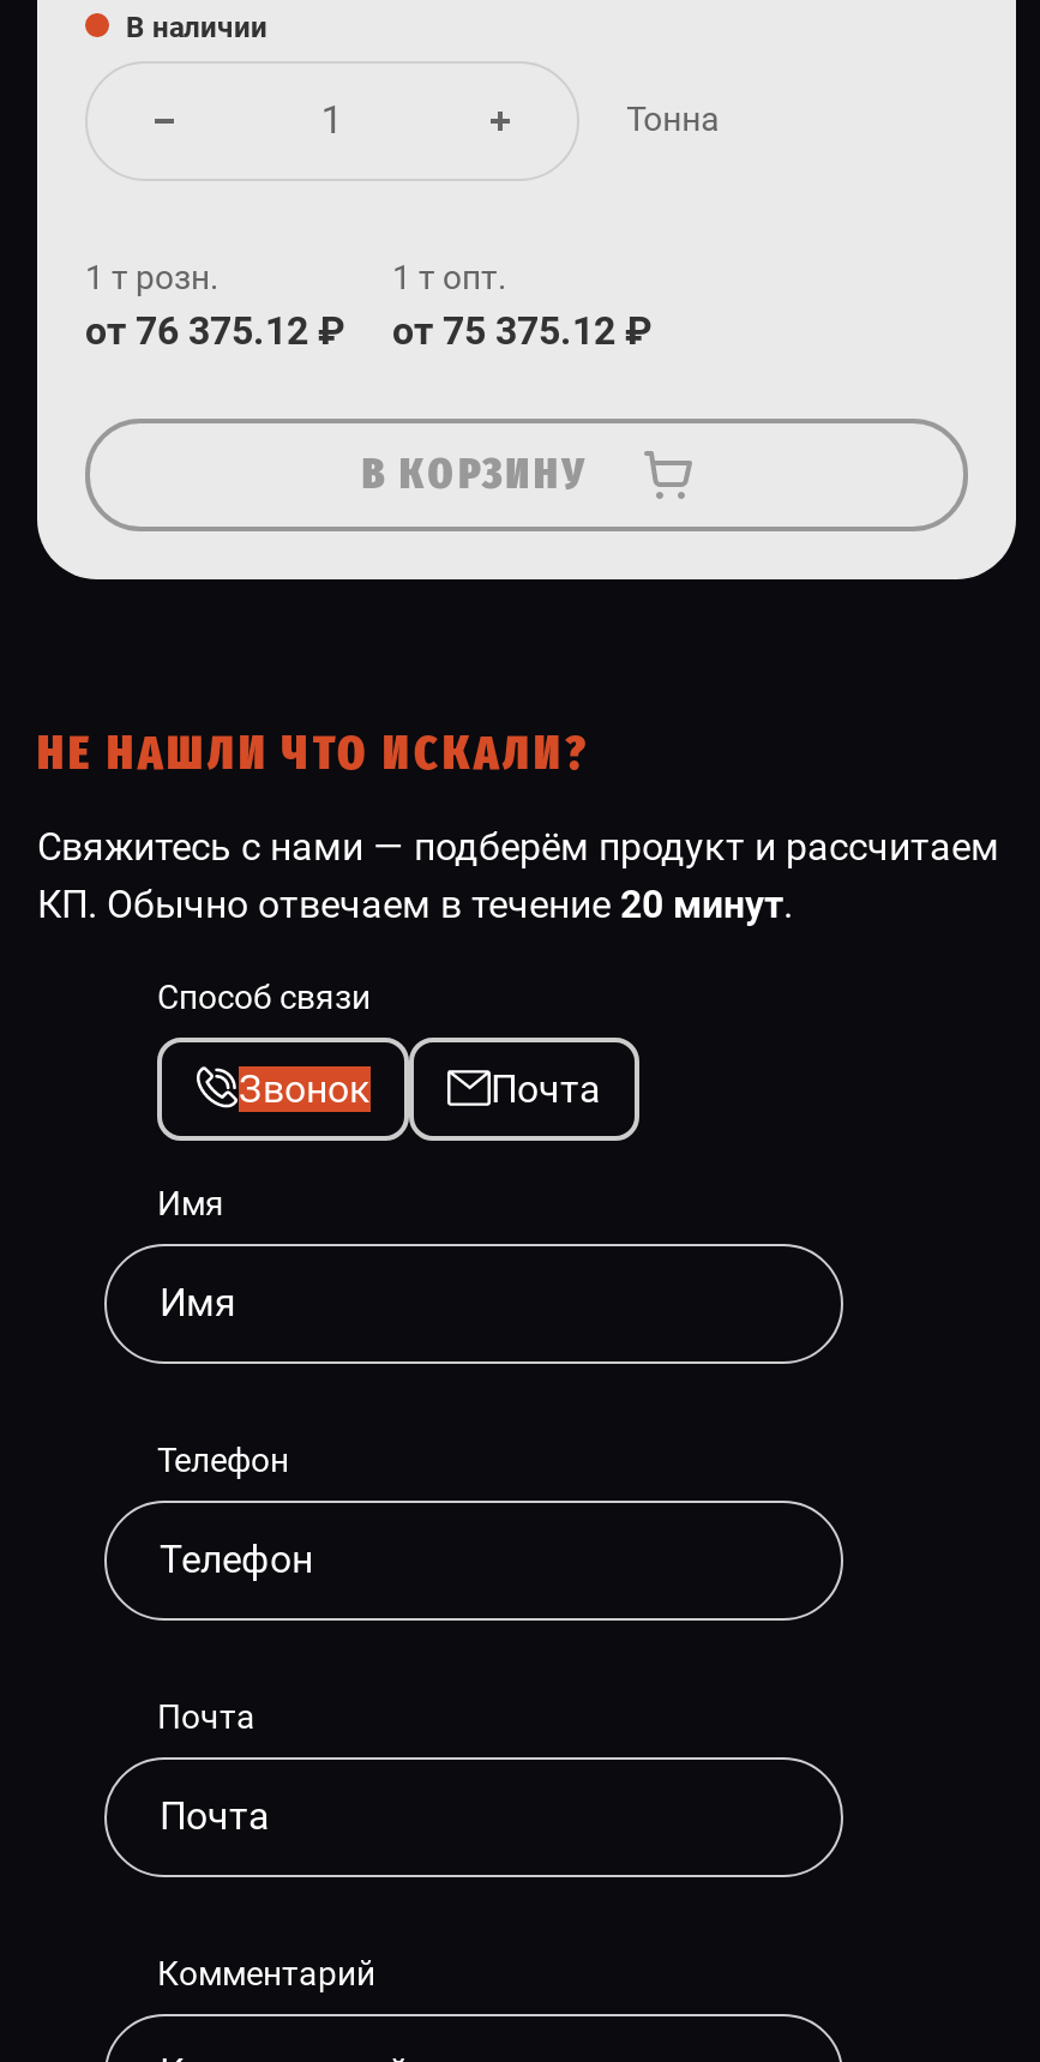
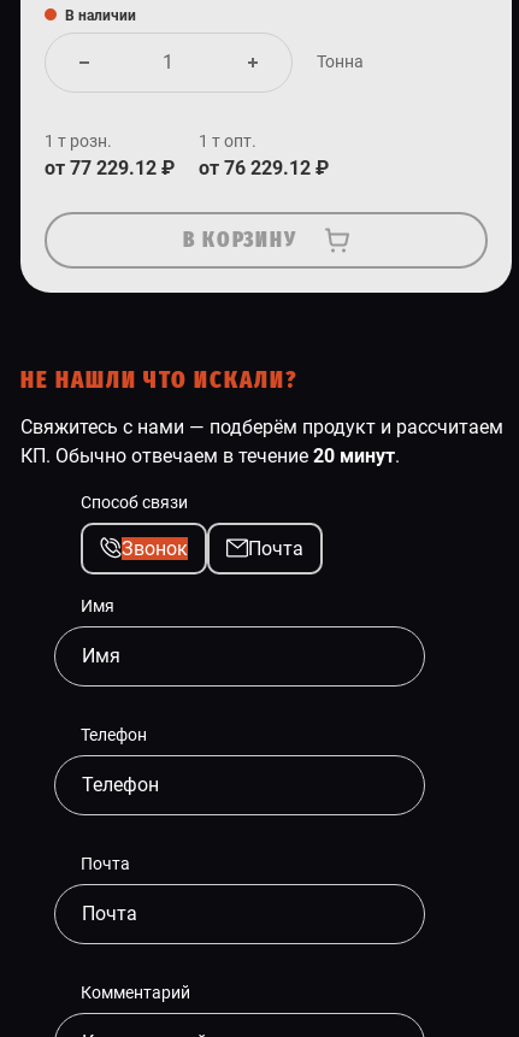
[85,308,344,353] от 76 375.12 ₽ -> [45,156,175,179] от 77 229.12 ₽
[392,308,651,353] от 75 375.12 ₽ -> [199,156,329,179] от 76 229.12 ₽

